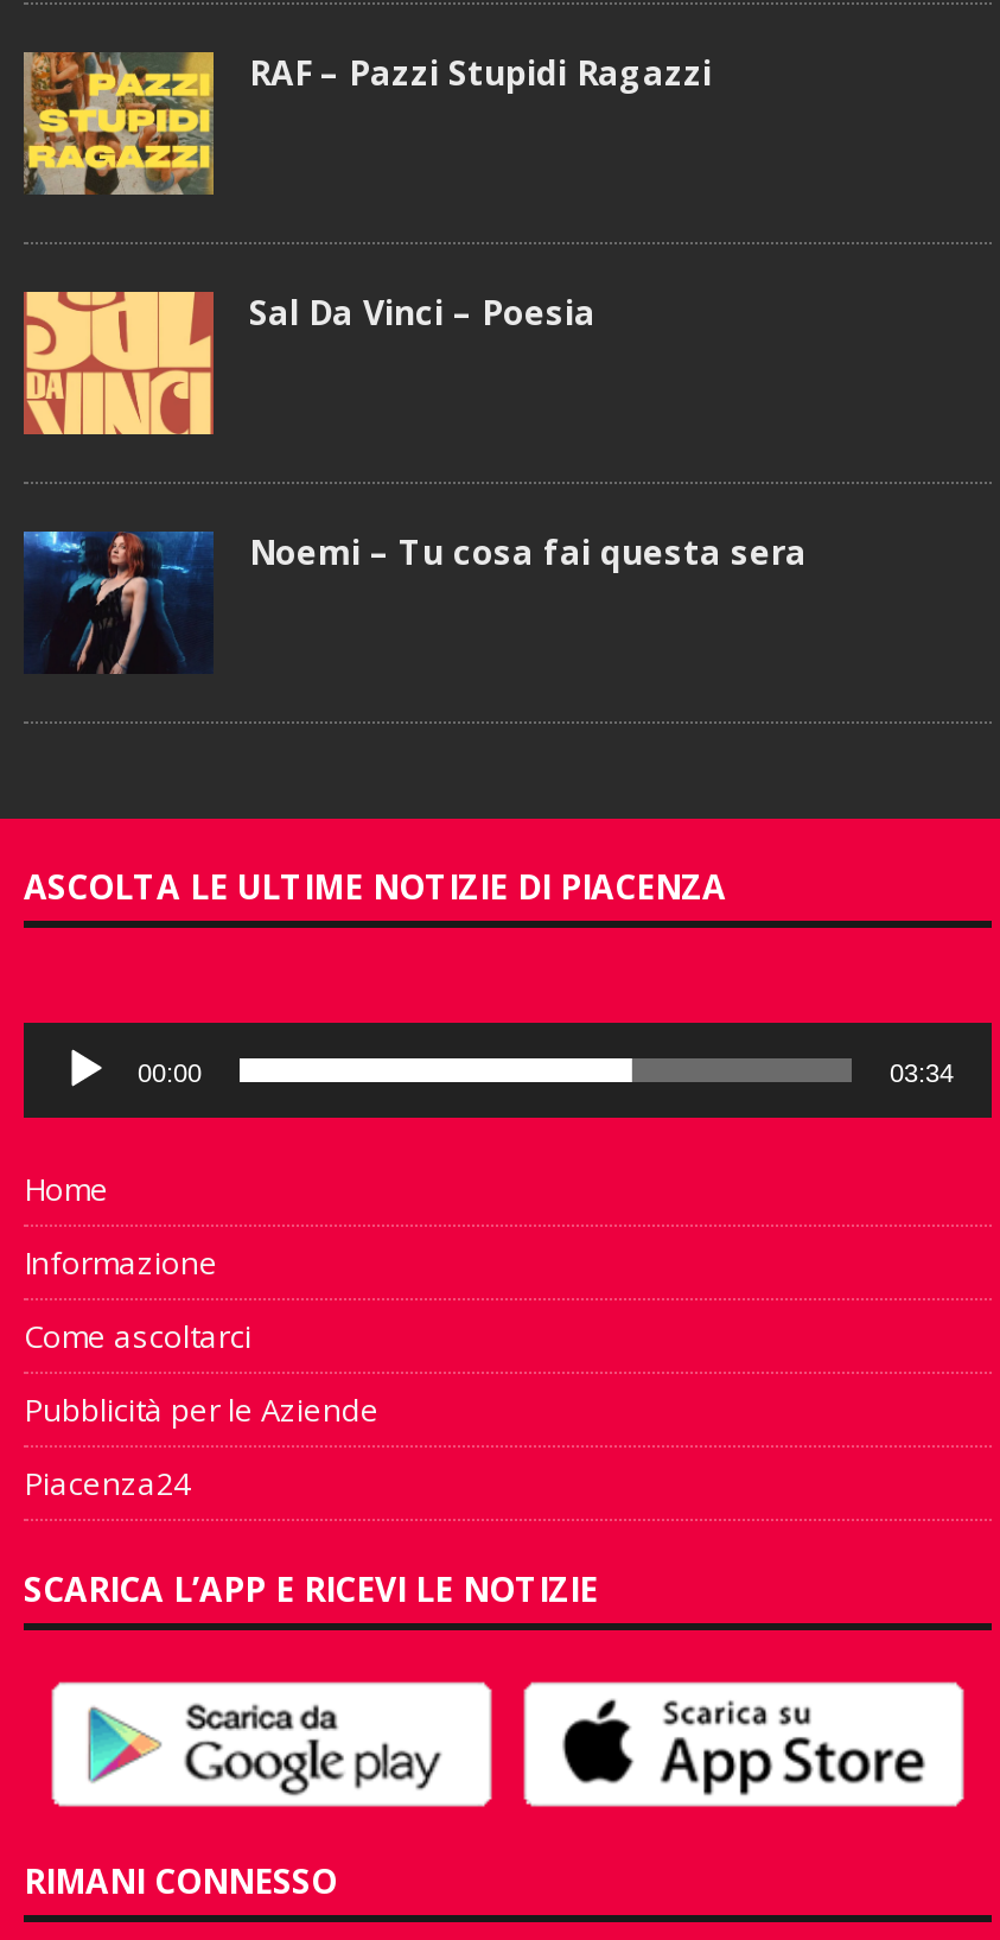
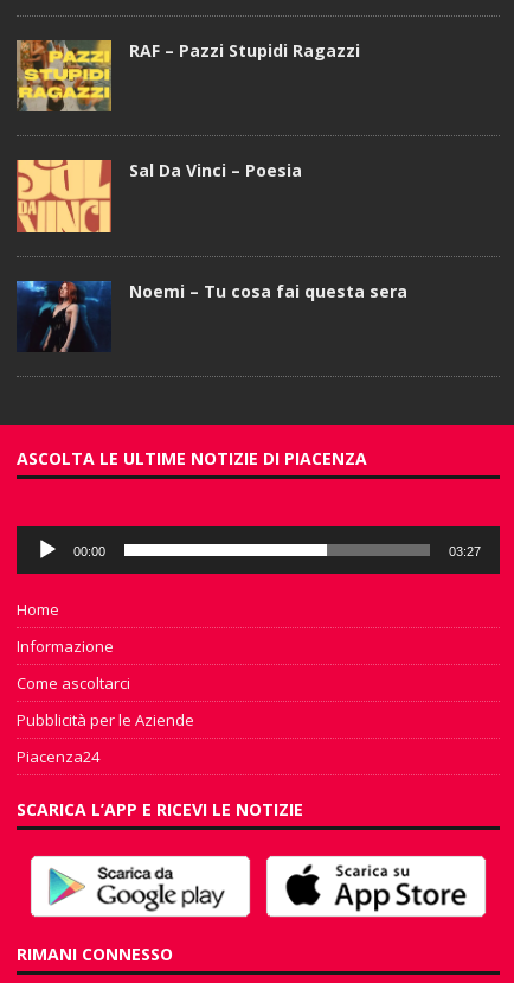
[890,1058,954,1087] 03:34 -> [449,544,481,558] 03:27

